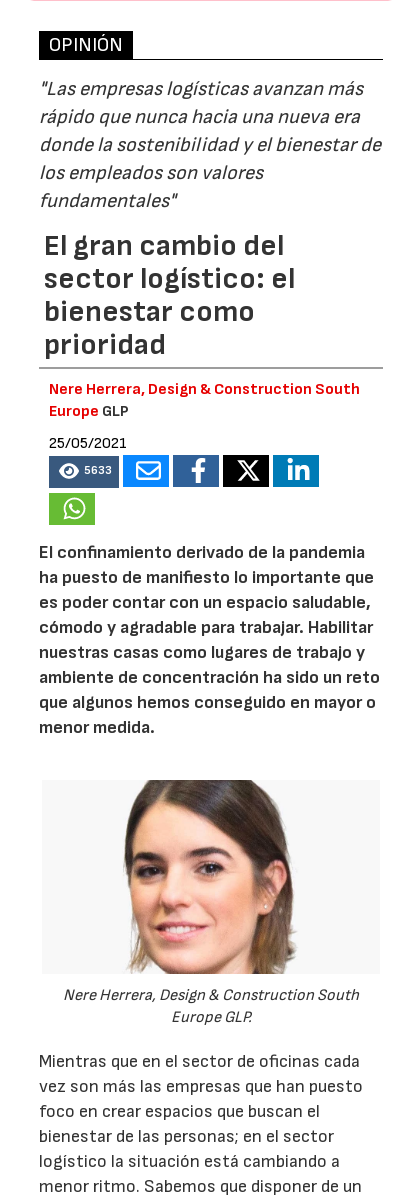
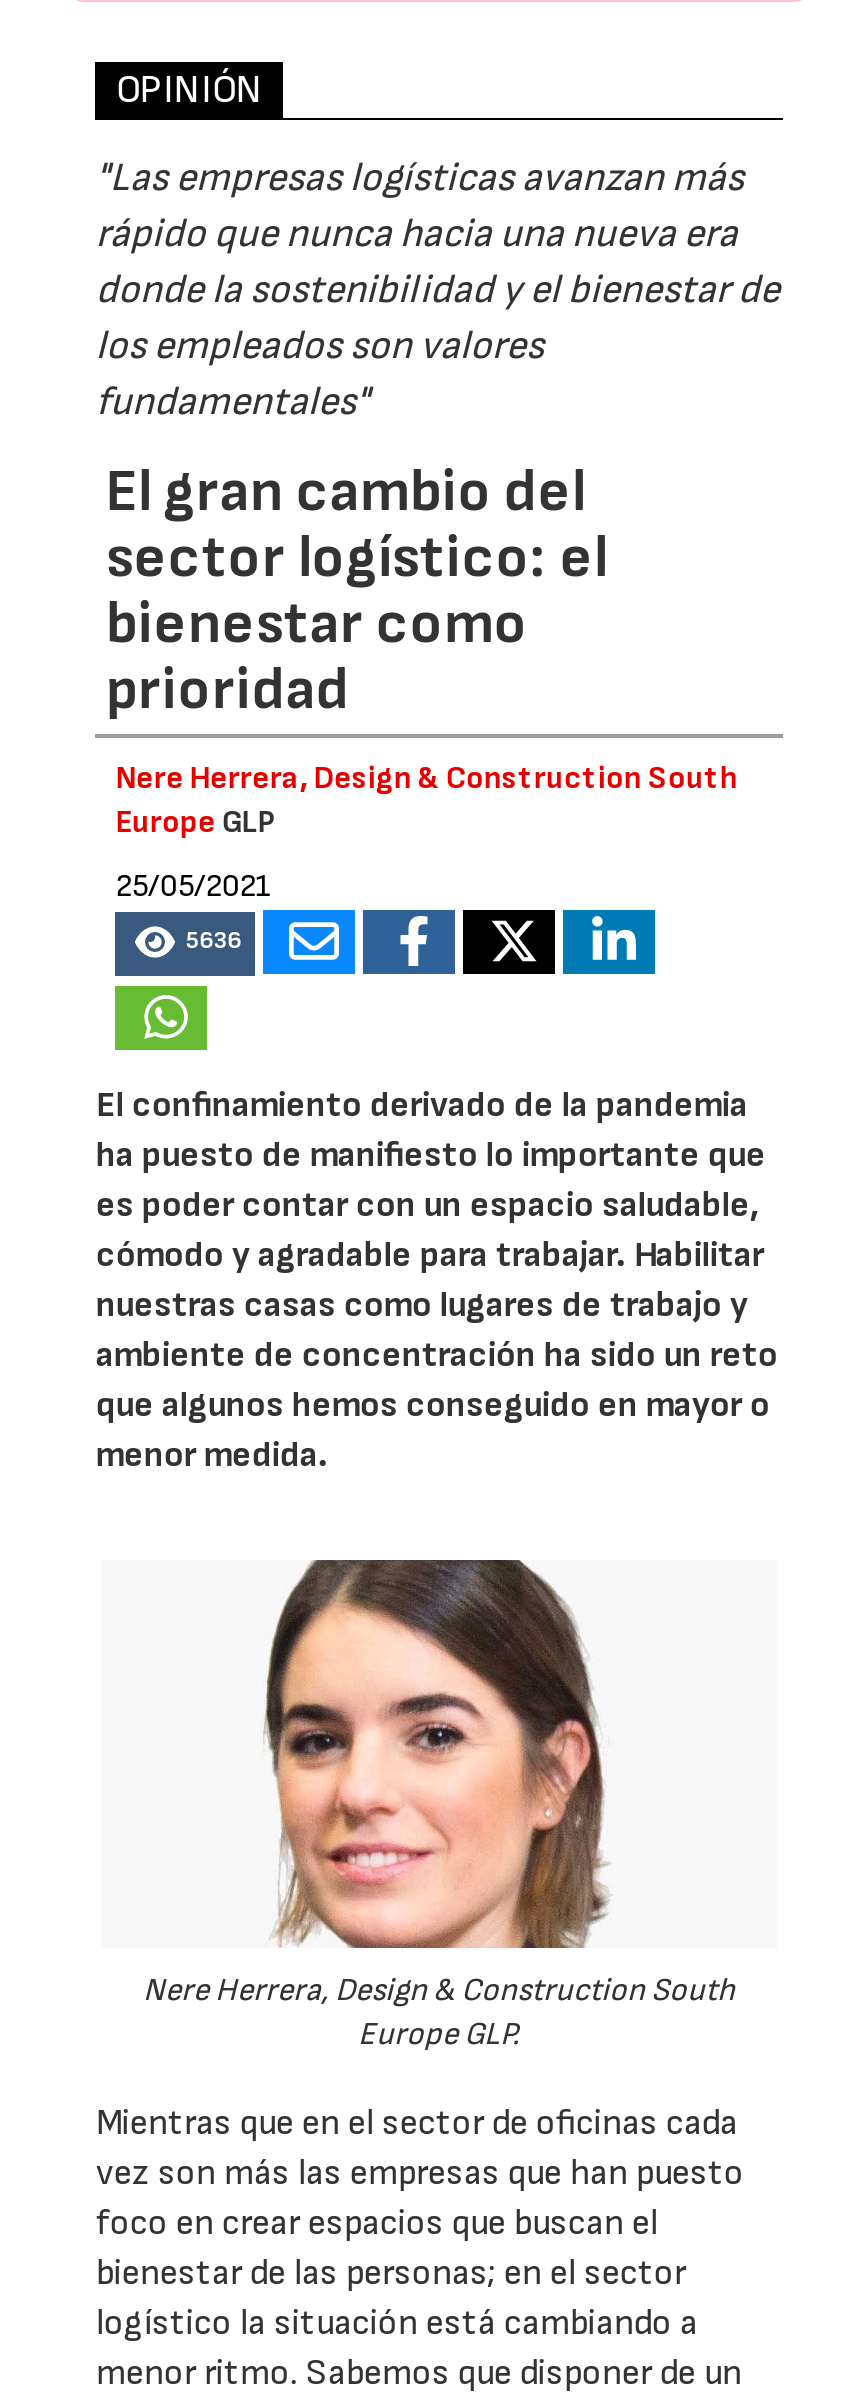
[84,463,112,478] 5633 -> [186,926,242,956] 5636

